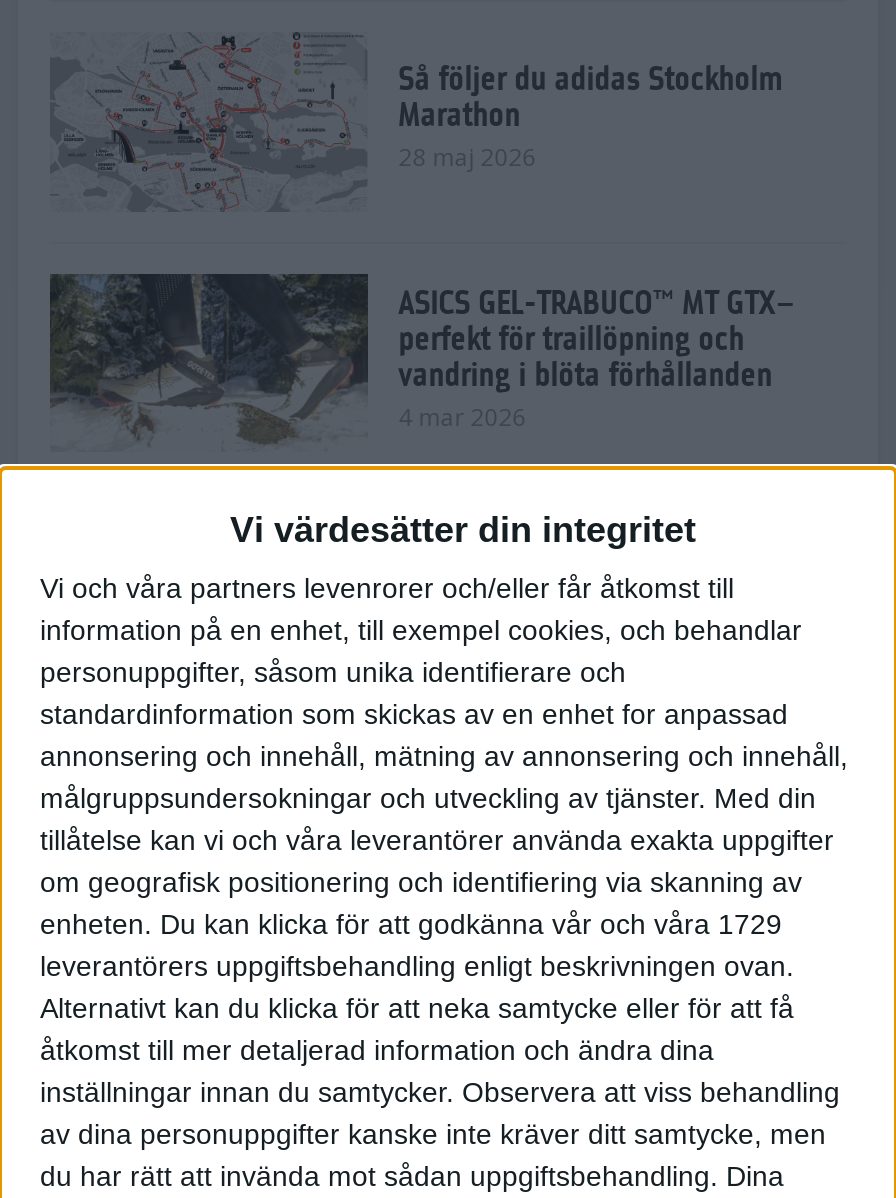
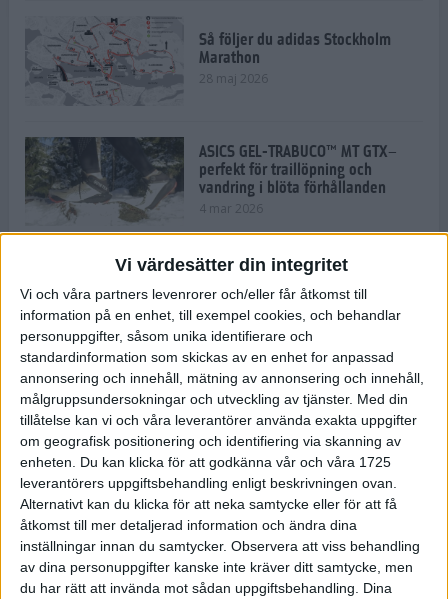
[40,909,782,941] enheten. Du kan klicka för att godkänna vår och våra 1729 -> [20,454,391,470] enheten. Du kan klicka för att godkänna vår och våra 1725

